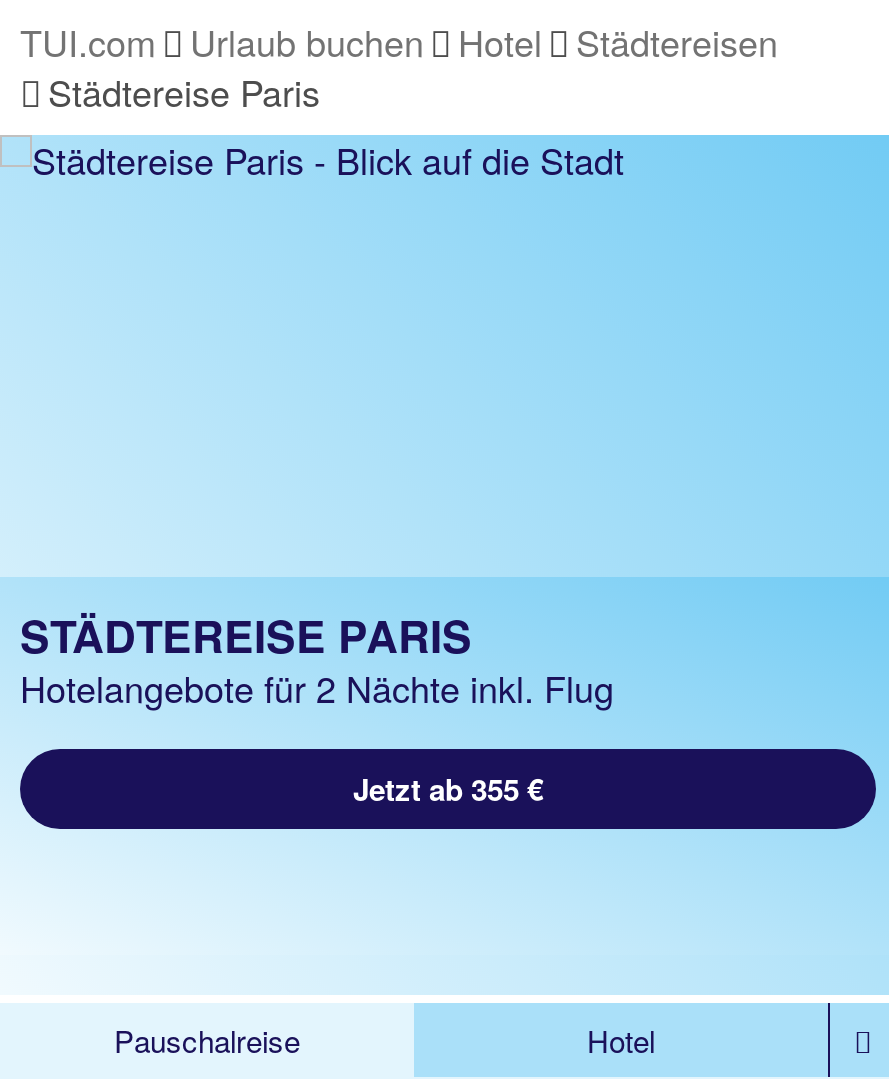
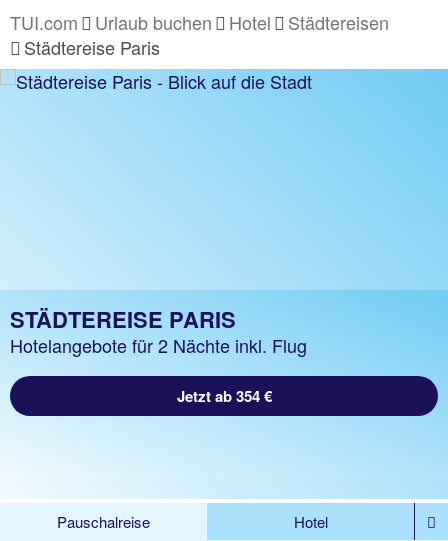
[353,767,543,811] Jetzt ab 355 € -> [176,385,271,407] Jetzt ab 354 €

